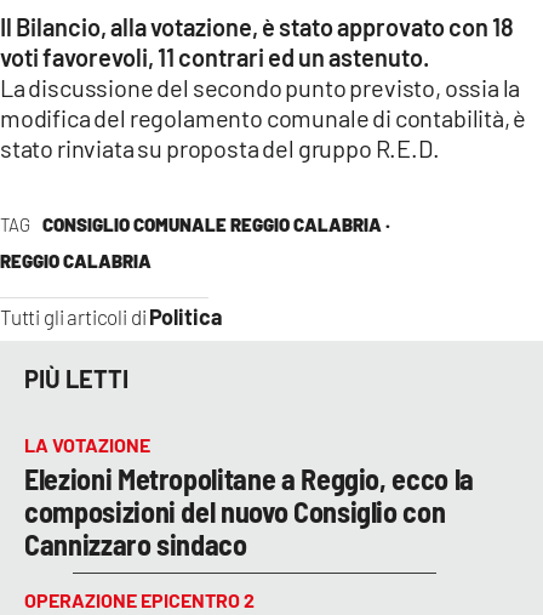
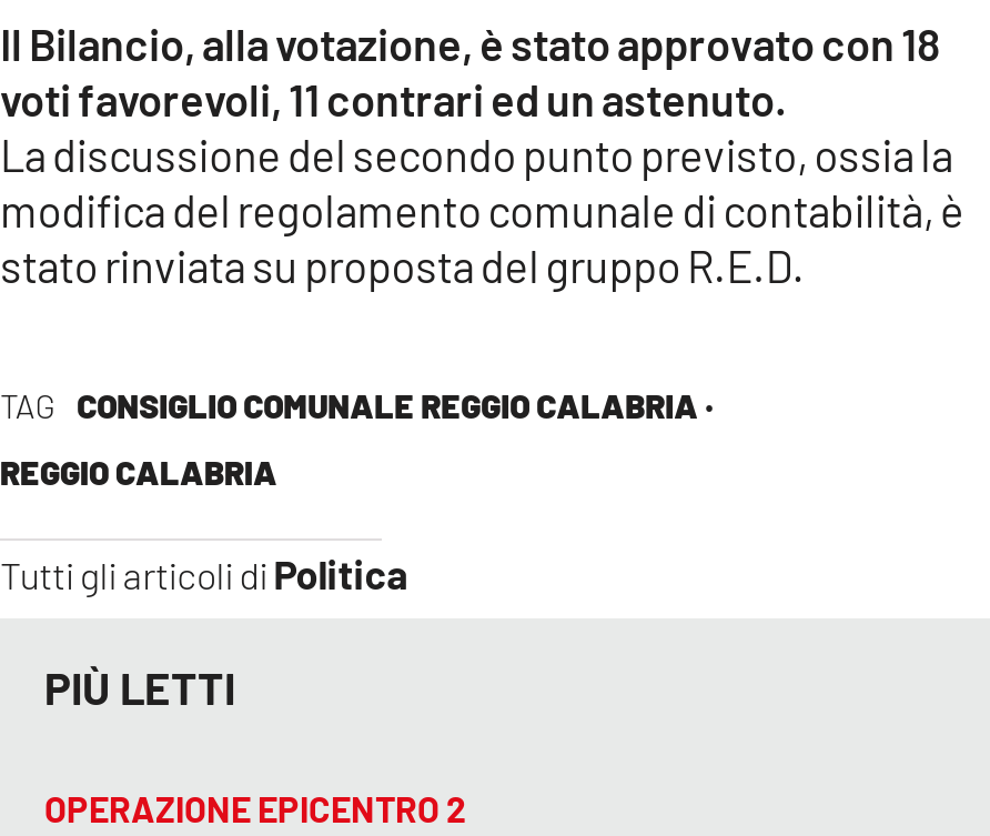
[24,433,474,561] LA VOTAZIONE | Elezioni Metropolitane a Reggio, ecco la | composizioni del nuovo Consiglio con | Cannizzaro sindaco -> none

